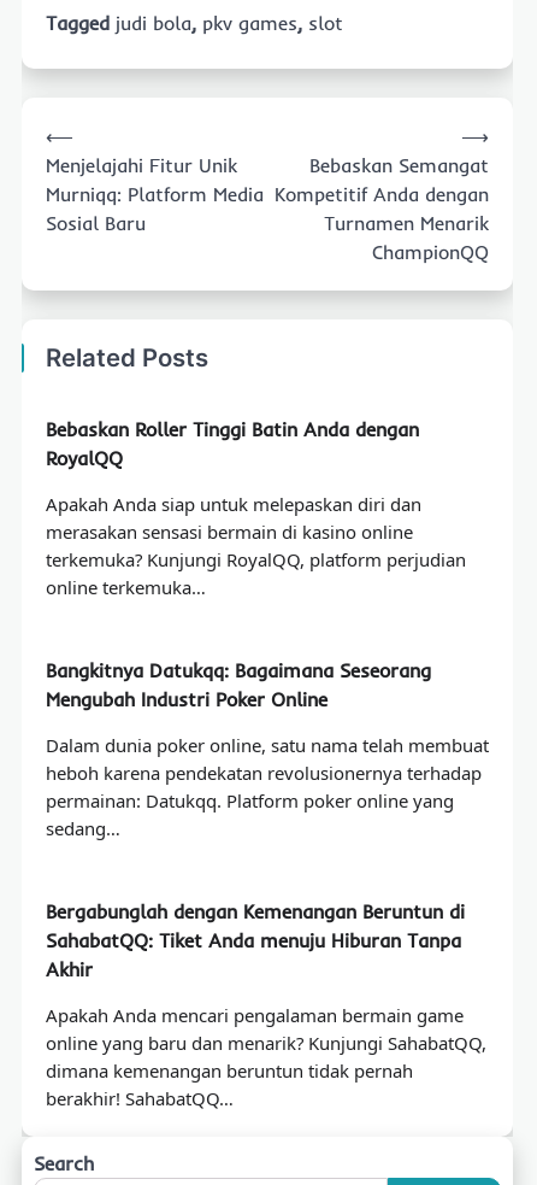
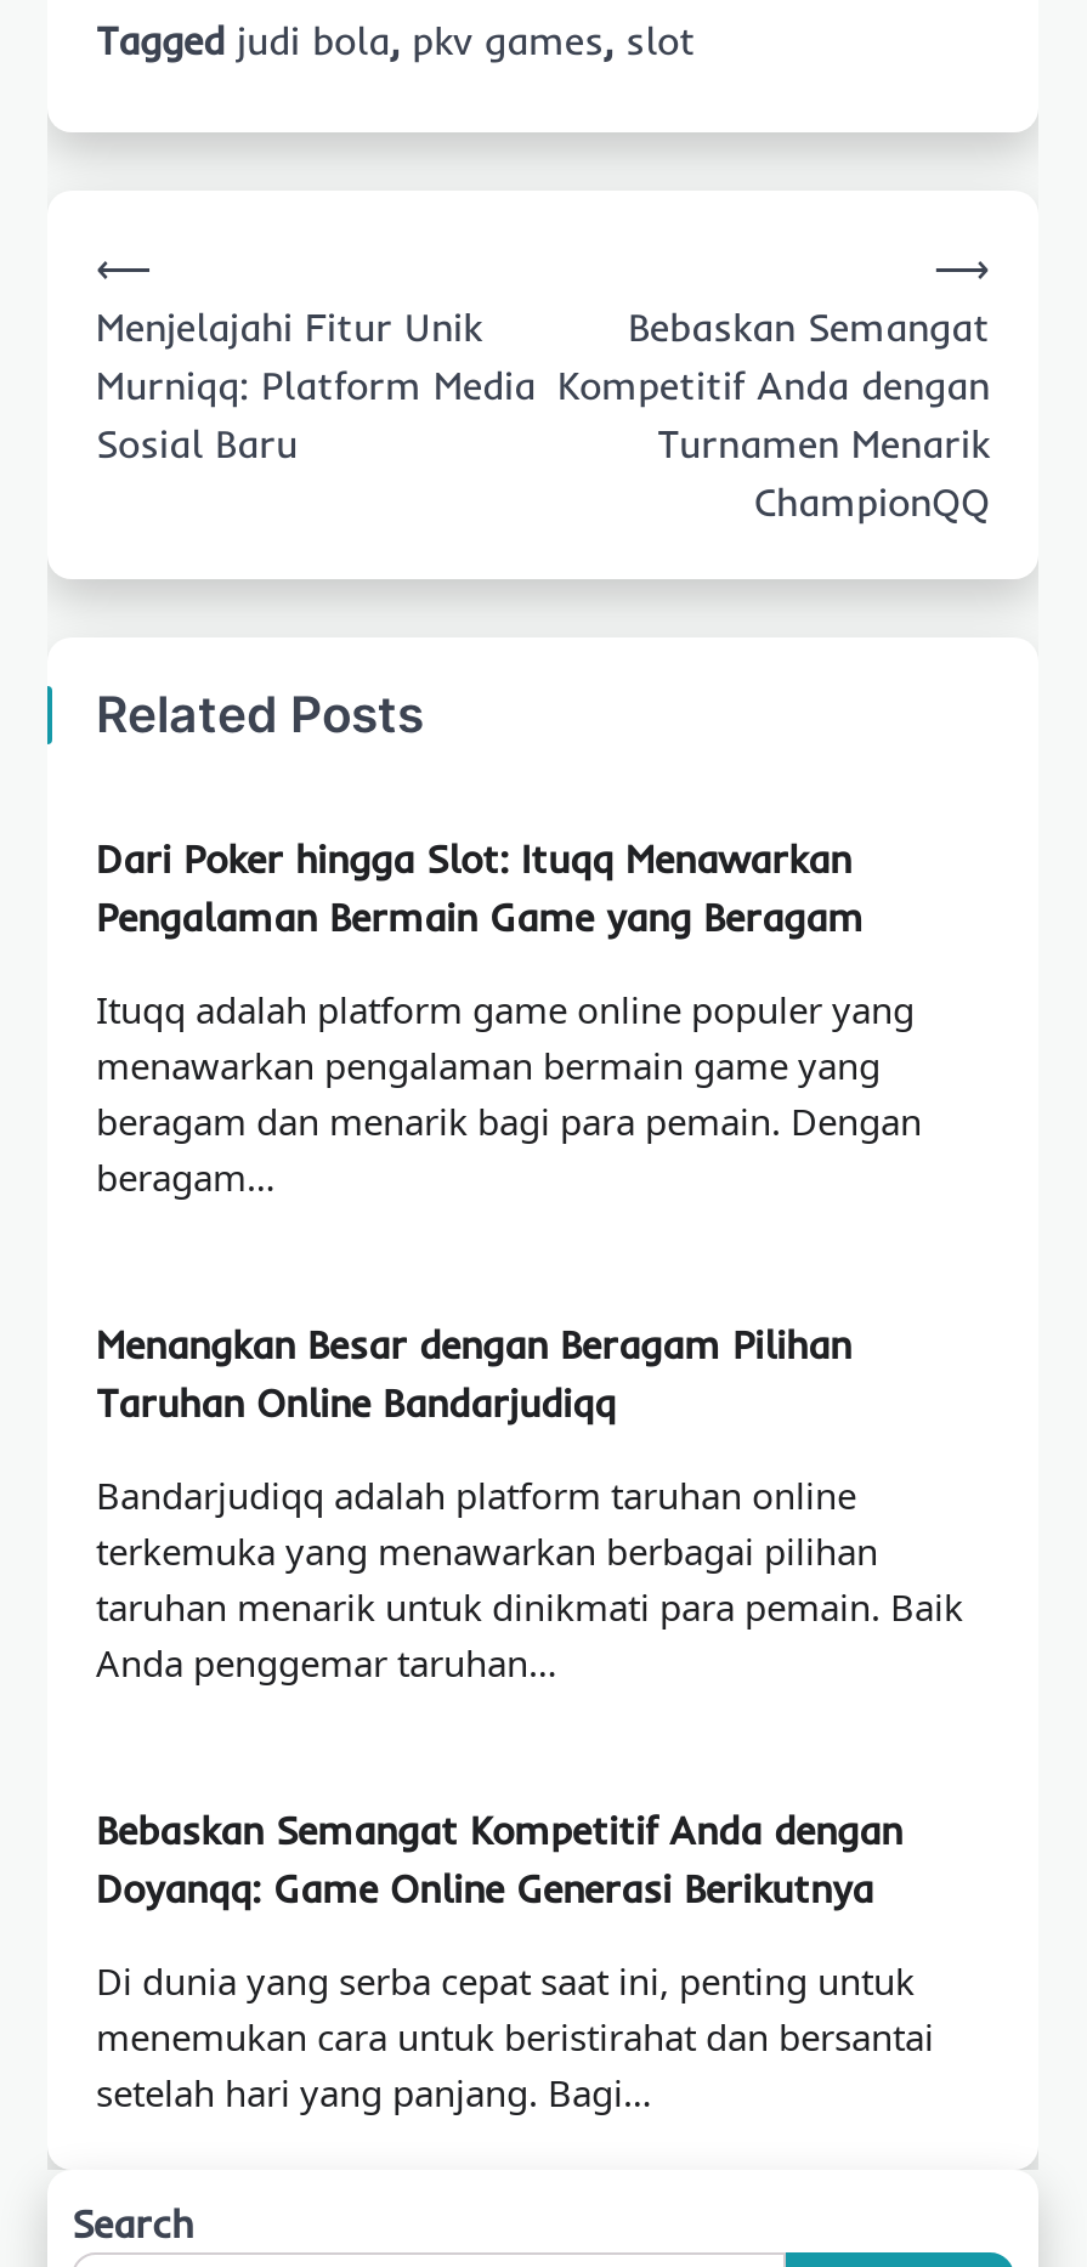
[46,417,419,470] Bebaskan Roller Tinggi Batin Anda dengan | RoyalQQ -> [96,834,864,941] Dari Poker hingga Slot: Ituqq Menawarkan | Pengalaman Bermain Game yang Beragam
[46,492,466,599] Apakah Anda siap untuk melepaskan diri dan | merasakan sensasi bermain di kasino online | terkemuka? Kunjungi RoyalQQ, platform perjudian | online terkemuka… -> [96,985,922,1201] Ituqq adalah platform game online populer yang | menawarkan pengalaman bermain game yang | beragam dan menarik bagi para pemain. Dengan | beragam…
[46,658,431,711] Bangkitnya Datukqq: Bagaimana Seseorang | Mengubah Industri Poker Online -> [96,1320,851,1427] Menangkan Besar dengan Beragam Pilihan | Taruhan Online Bandarjudiqq
[46,733,489,840] Dalam dunia poker online, satu nama telah membuat | heboh karena pendekatan revolusionernya terhadap | permainan: Datukqq. Platform poker online yang | sedang… -> [96,1470,963,1687] Bandarjudiqq adalah platform taruhan online | terkemuka yang menawarkan berbagai pilihan | taruhan menarik untuk dinikmati para pemain. Baik | Anda penggemar taruhan…
[46,899,465,981] Bergabunglah dengan Kemenangan Beruntun di | SahabatQQ: Tiket Anda menuju Hiburan Tanpa | Akhir -> [96,1806,902,1912] Bebaskan Semangat Kompetitif Anda dengan | Doyanqq: Game Online Generasi Berikutnya
[46,1003,486,1110] Apakah Anda mencari pengalaman bermain game | online yang baru dan menarik? Kunjungi SahabatQQ, | dimana kemenangan beruntun tidak pernah | berakhir! SahabatQQ… -> [96,1956,934,2116] Di dunia yang serba cepat saat ini, penting untuk | menemukan cara untuk beristirahat dan bersantai | setelah hari yang panjang. Bagi…

